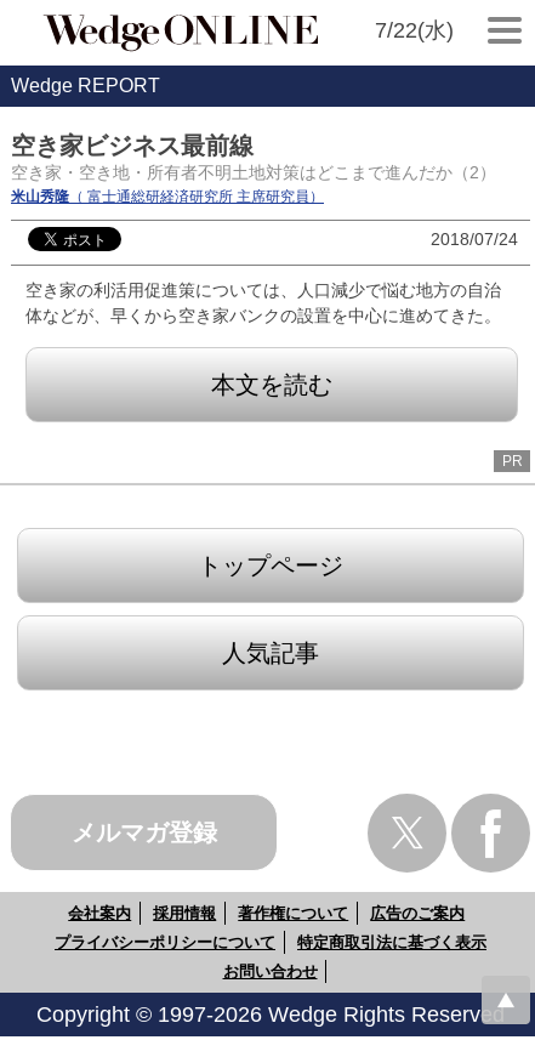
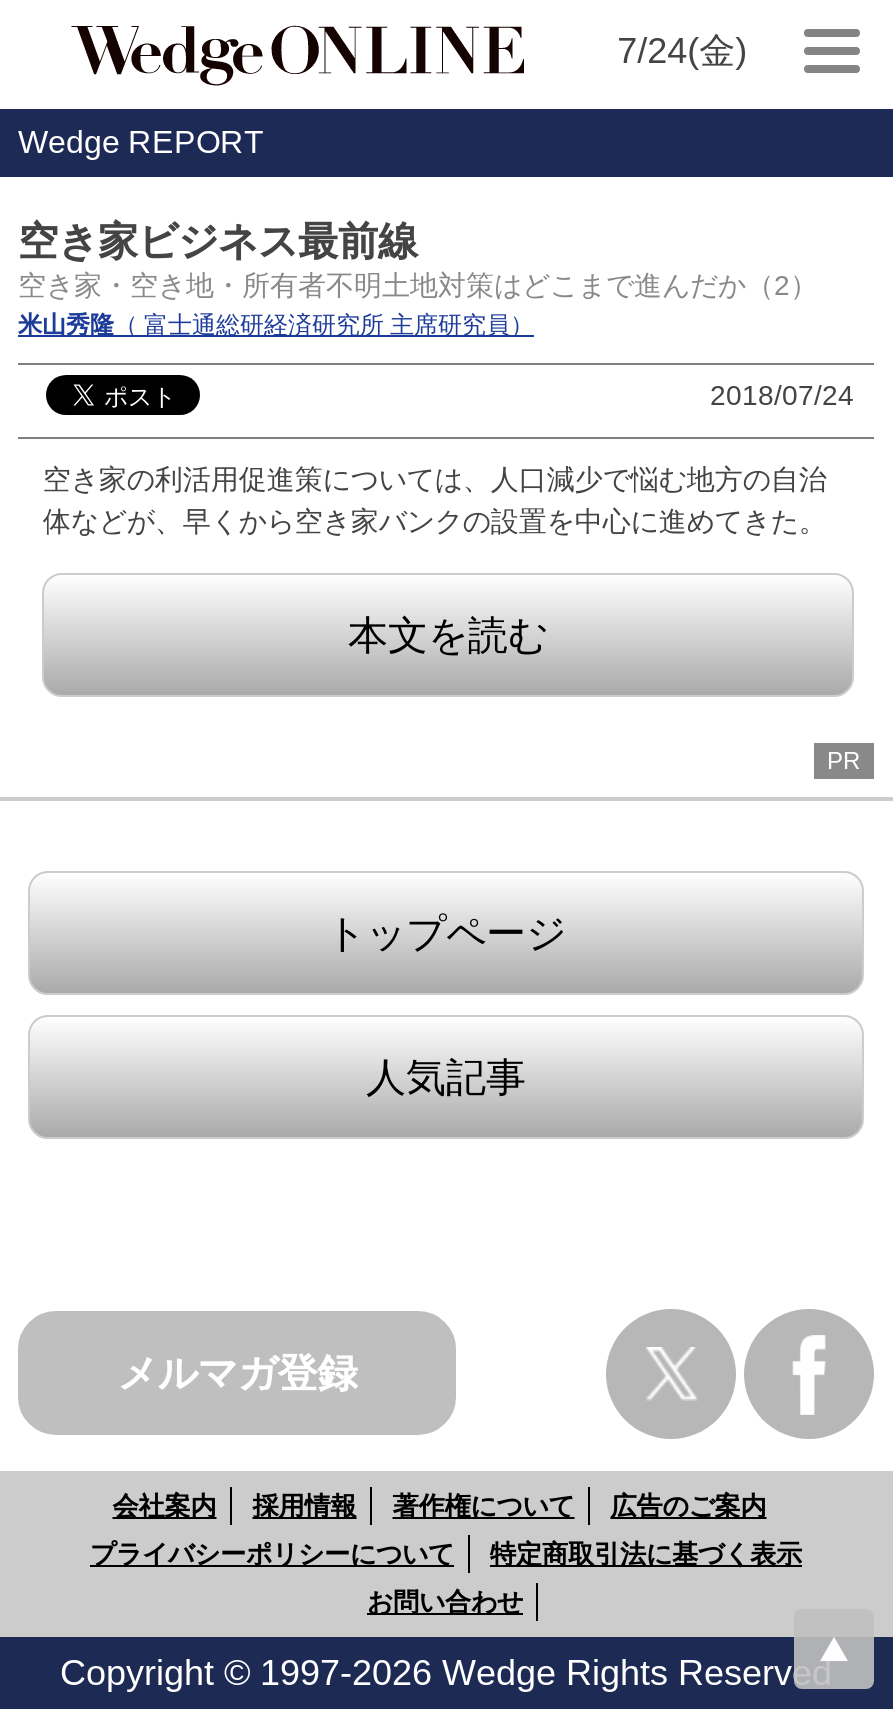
[374,18,453,42] 7/22(水) -> [617,31,747,71] 7/24(金)

